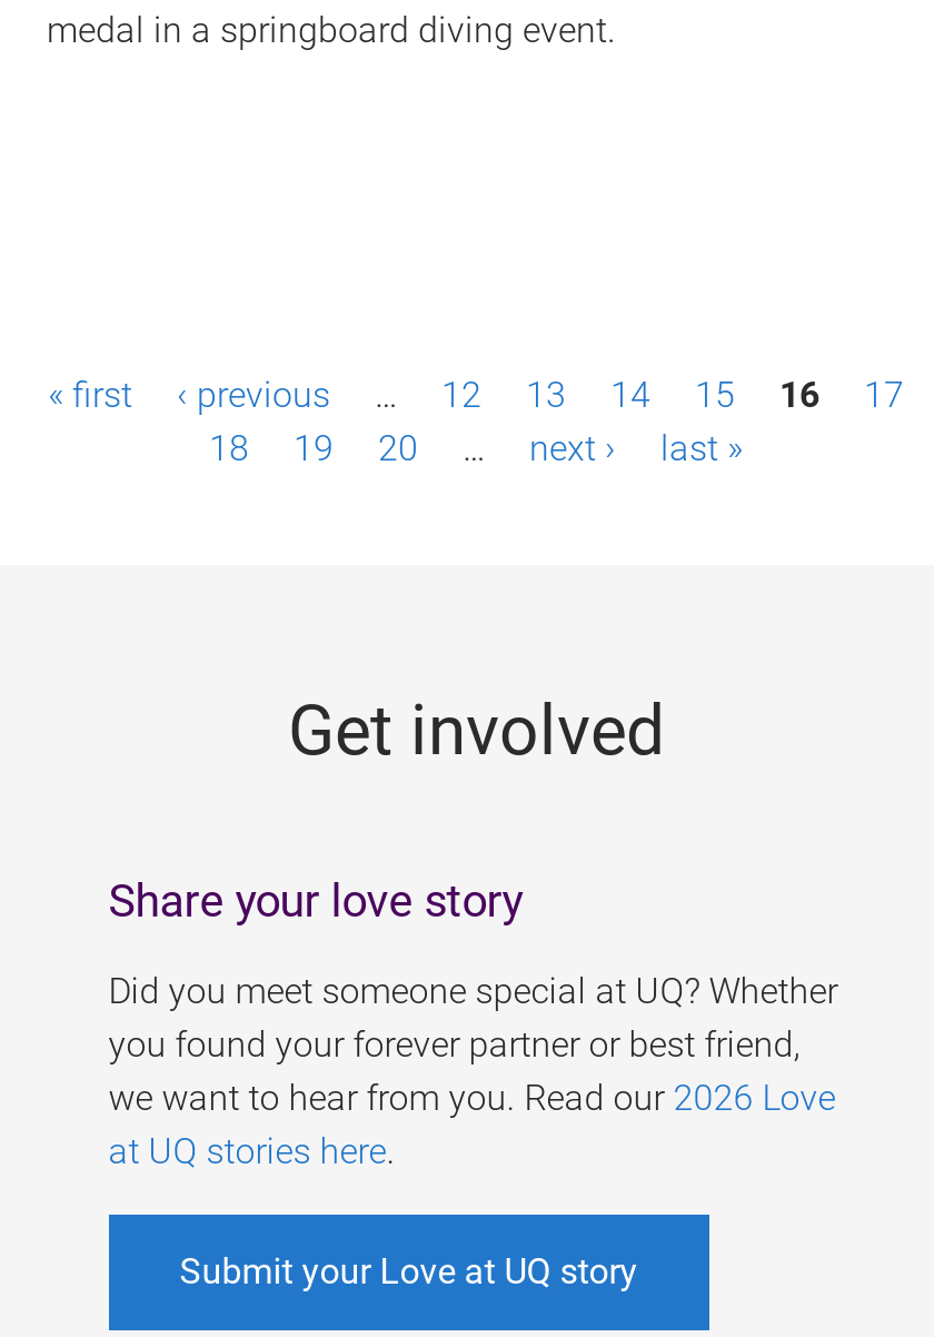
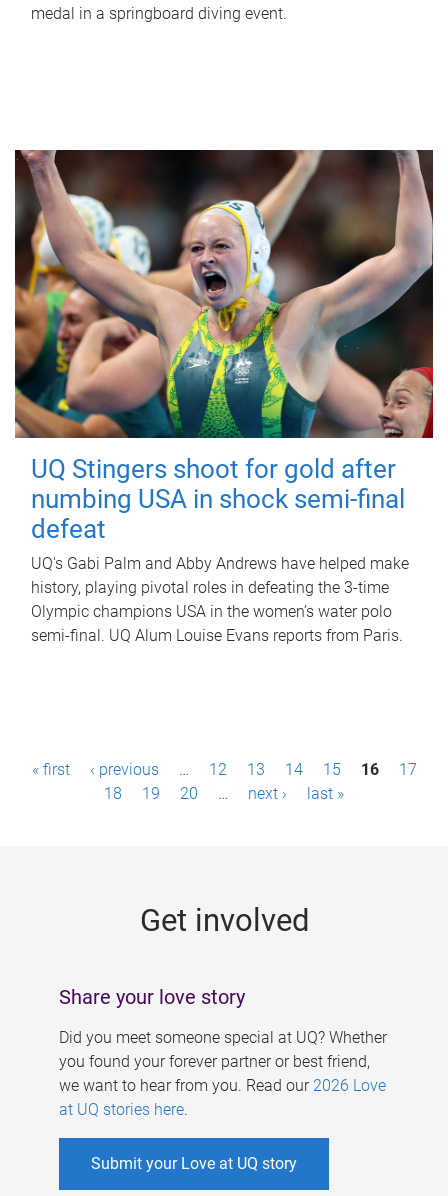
none -> [14,149,434,645] [image] | UQ Stingers shoot for gold after | numbing USA in shock semi-final | defeat | UQ's Gabi Palm and Abby Andrews have helped make | history, playing pivotal roles in defeating the 3-time | Olympic champions USA in the women’s water polo | semi-final. UQ Alum Louise Evans reports from Paris.

